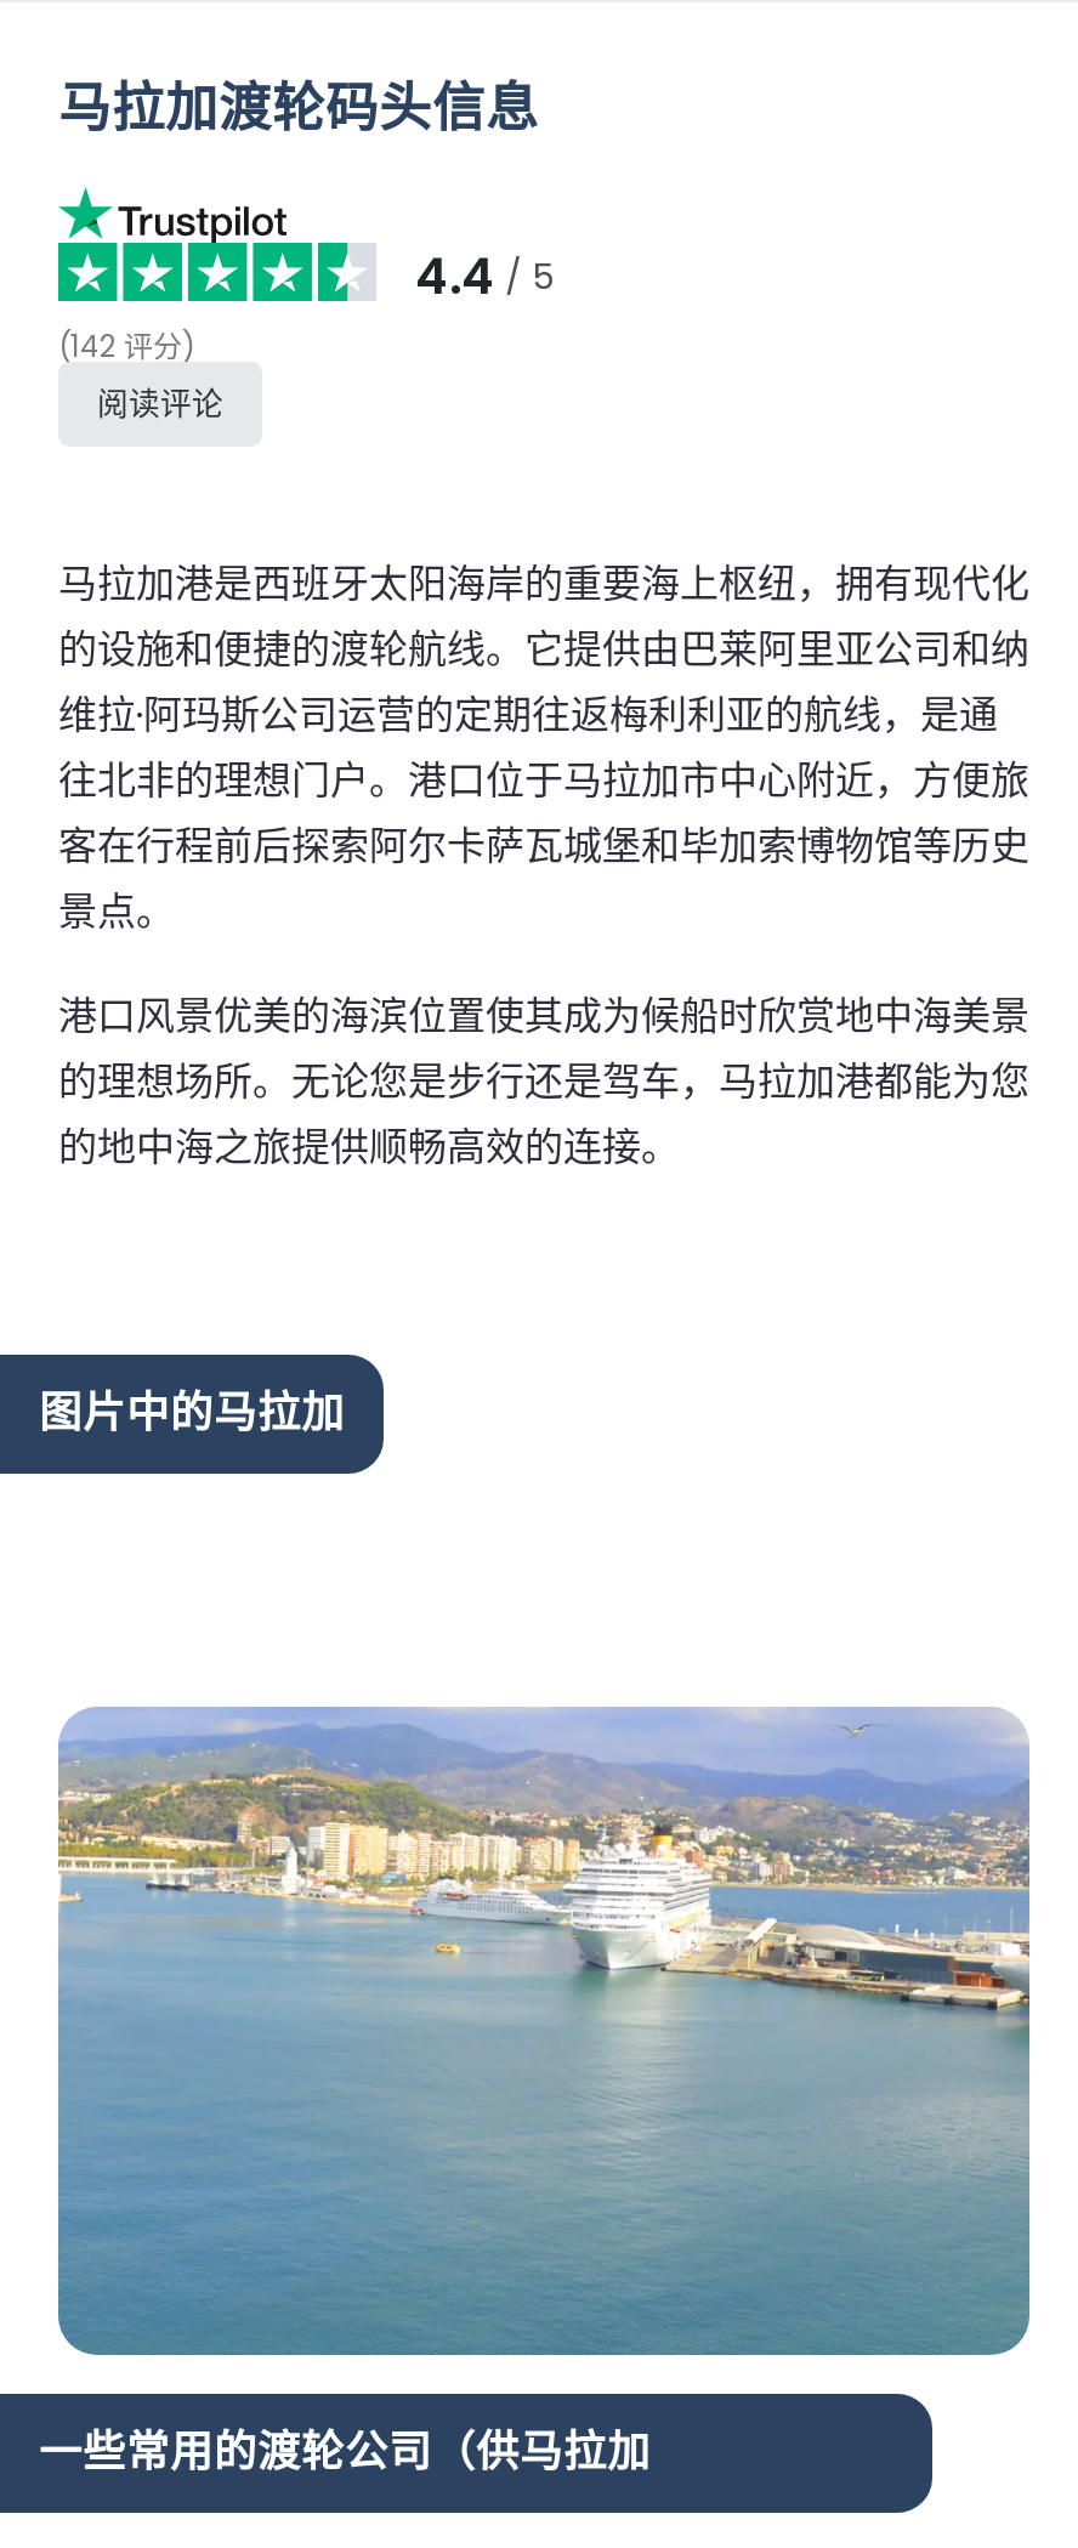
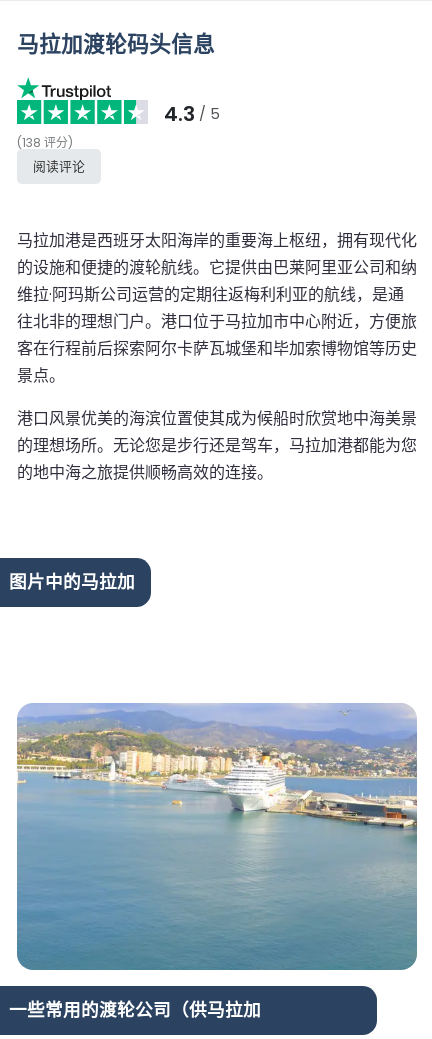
[415,243,556,311] 4.4 / 5 -> [164,100,220,128] 4.3 / 5
[58,325,194,366] (142 评分) -> [17,134,73,151] (138 评分)

